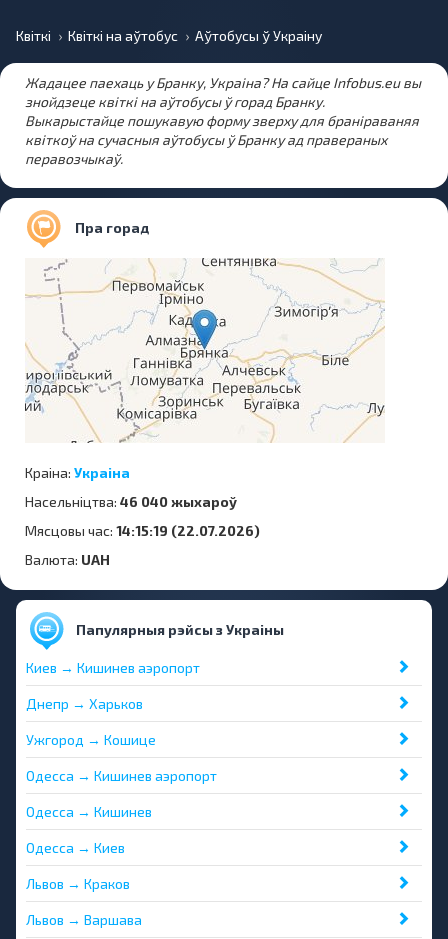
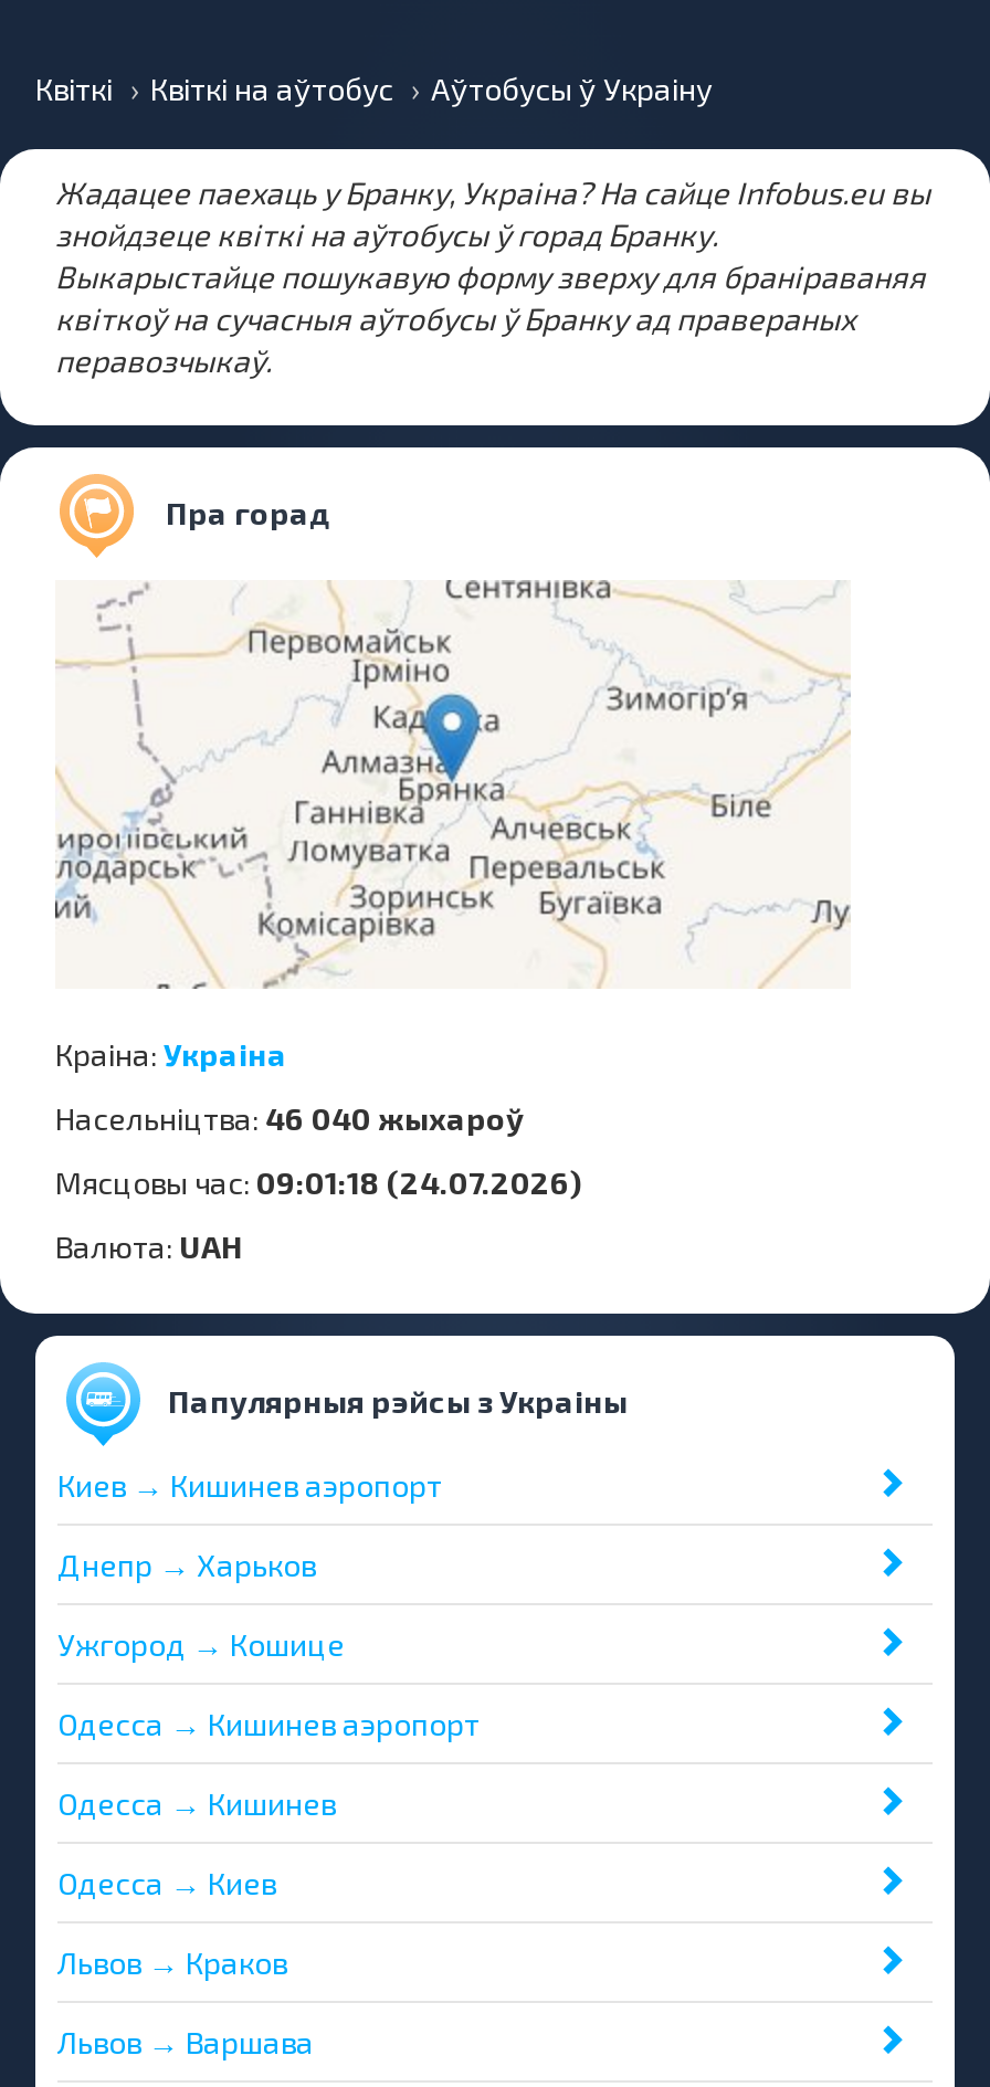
[25,522,260,539] Мясцовы час: 14:15:19 (22.07.2026) -> [55,1163,583,1201] Мясцовы час: 09:01:18 (24.07.2026)

